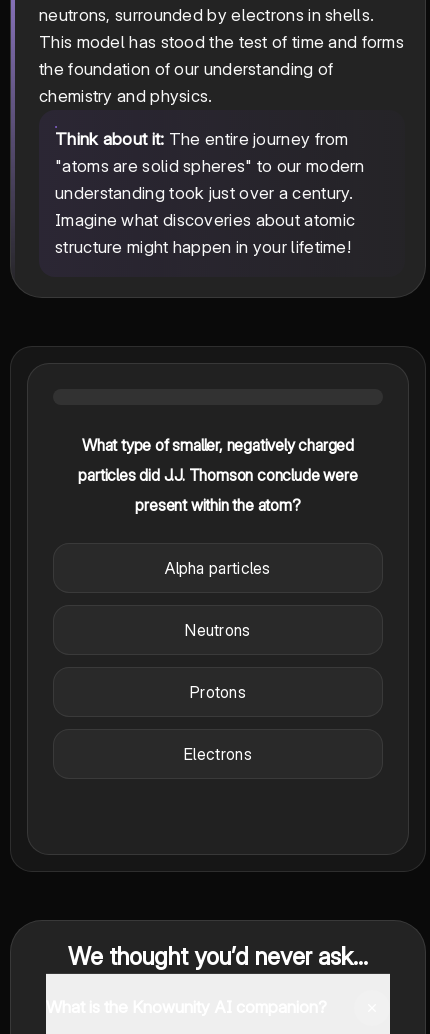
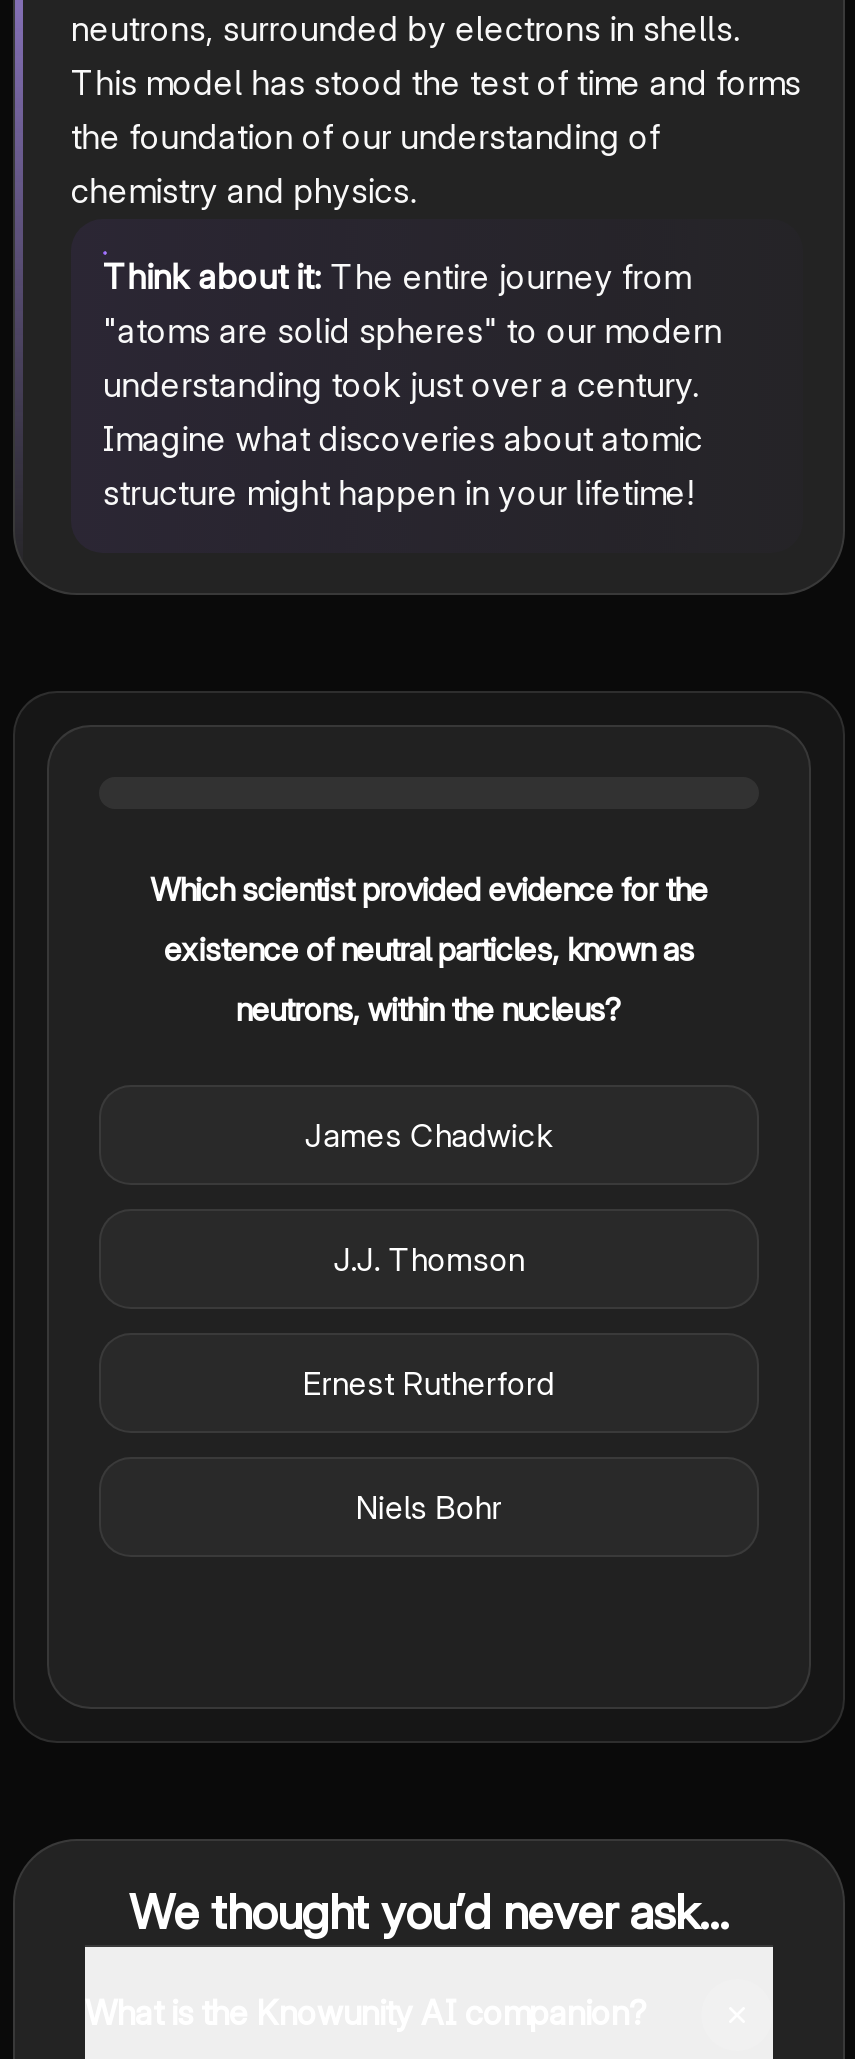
[82,435,354,455] What type of smaller, negatively charged -> [150,869,708,909] Which scientist provided evidence for the
[78,465,357,485] particles did J.J. Thomson conclude were -> [164,929,694,969] existence of neutral particles, known as
[135,495,301,515] present within the atom? -> [236,989,622,1029] neutrons, within the nucleus?
[165,558,271,578] Alpha particles -> [305,1115,553,1155] James Chadwick
[185,620,251,640] Neutrons -> [333,1239,525,1279] J.J. Thomson
[190,682,246,702] Protons -> [303,1363,555,1403] Ernest Rutherford
[184,744,252,764] Electrons -> [356,1487,502,1527] Niels Bohr

